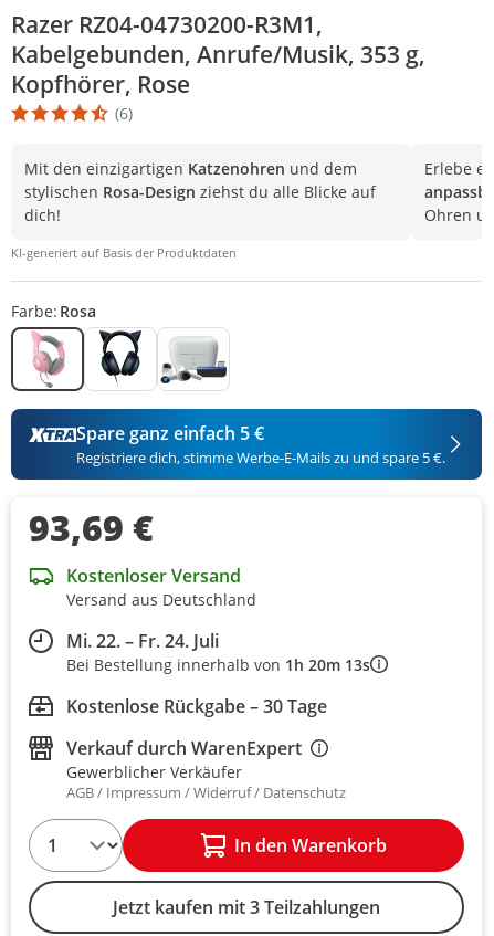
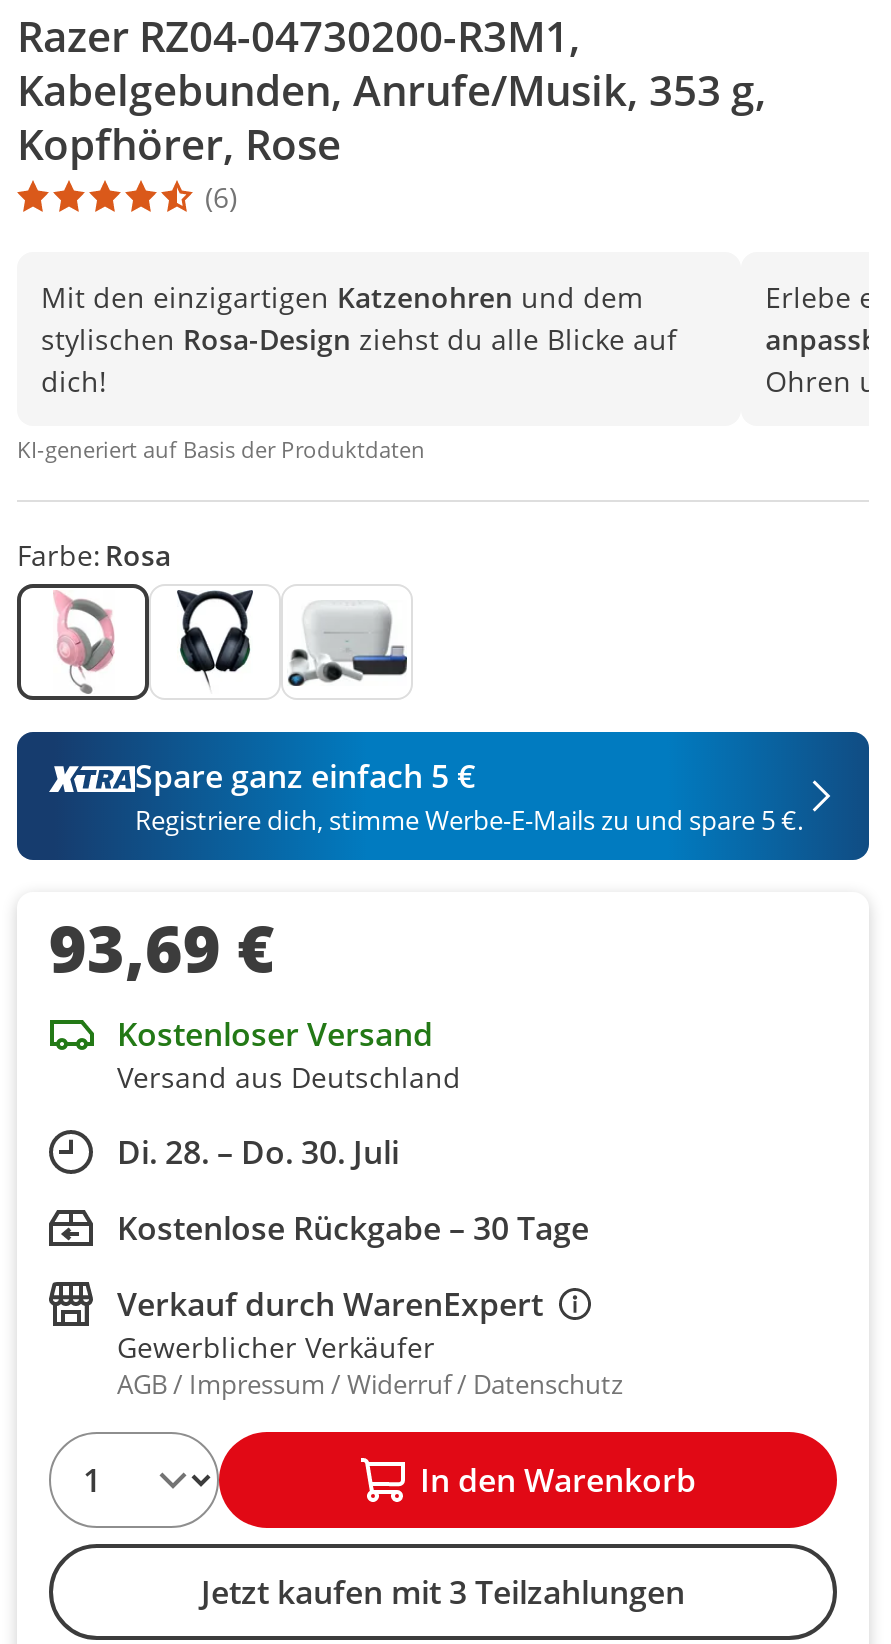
[66,629,370,675] Mi. 22. – Fr. 24. Juli | Bei Bestellung innerhalb von 1h 20m 13s -> [117,1130,399,1174] Di. 28. – Do. 30. Juli

